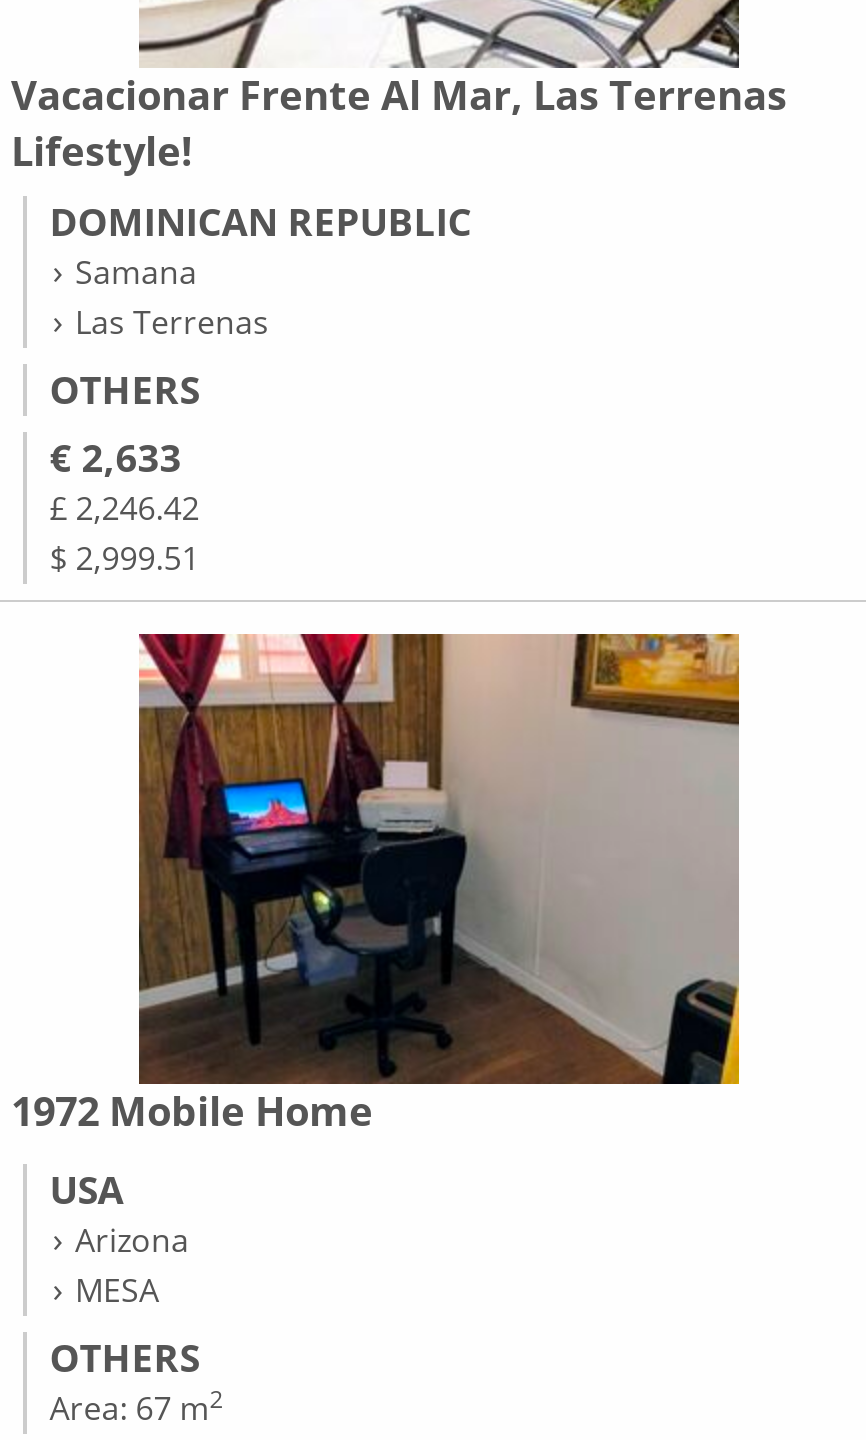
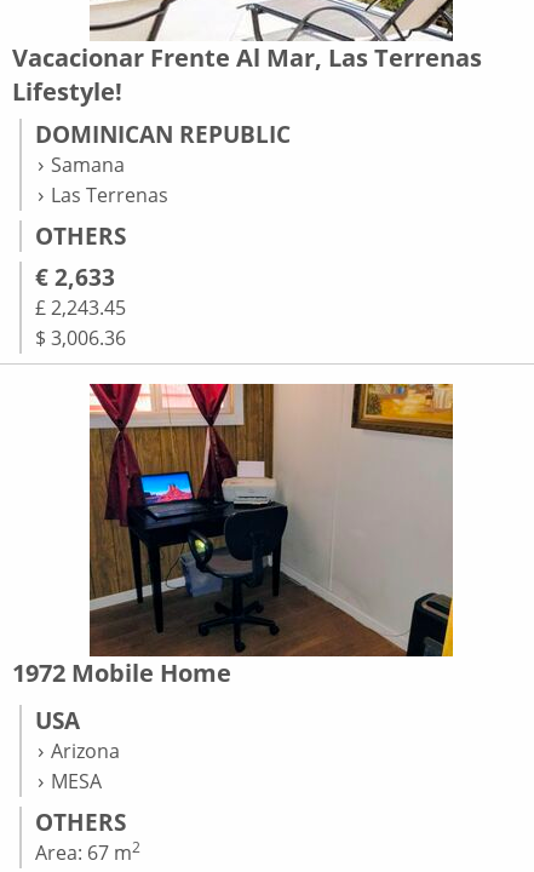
[49,486,199,530] £ 2,246.42 -> [35,294,126,321] £ 2,243.45
[49,536,199,580] $ 2,999.51 -> [35,324,126,351] $ 3,006.36

